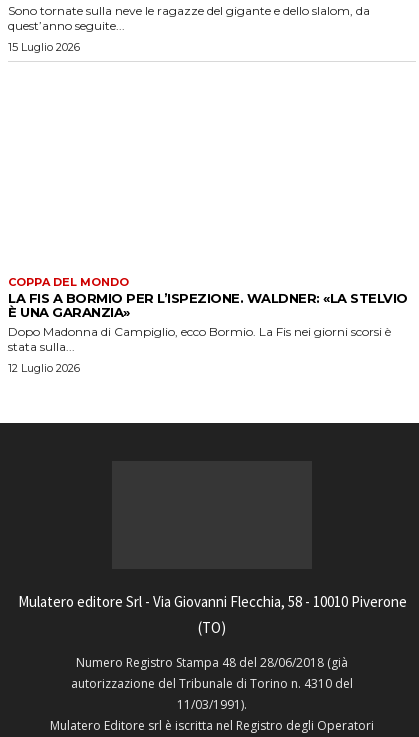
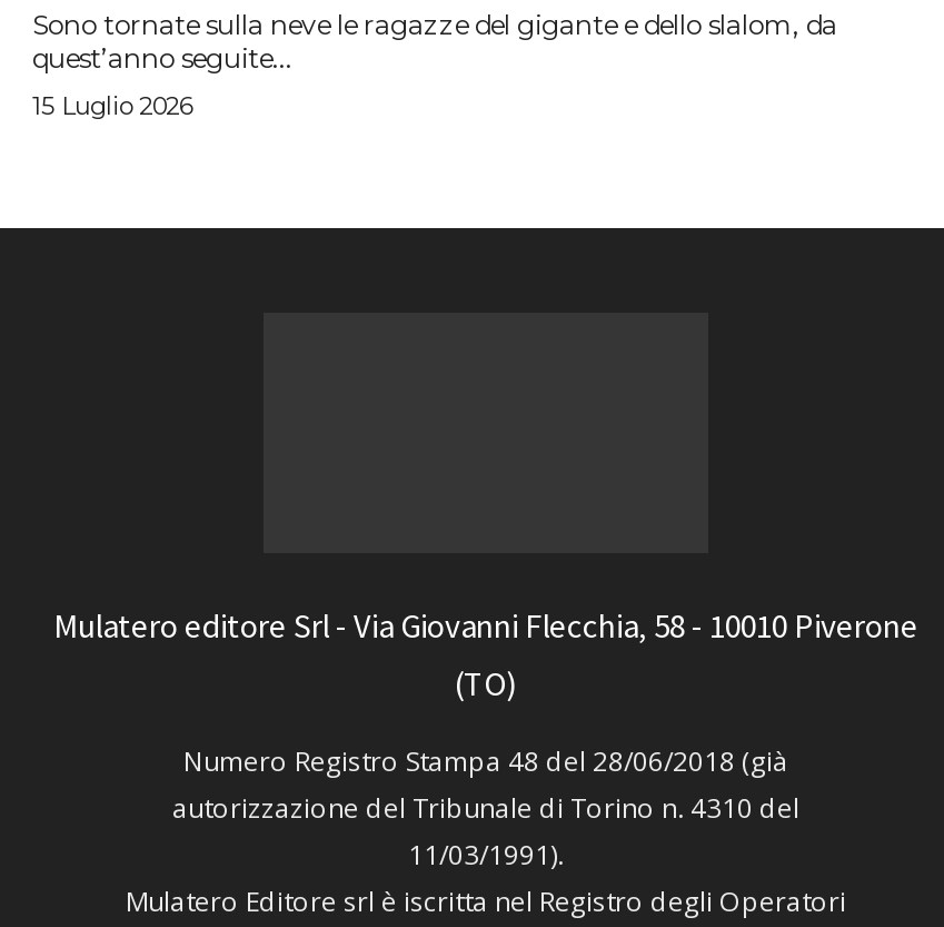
[8,274,407,374] COPPA DEL MONDO | LA FIS A BORMIO PER L’ISPEZIONE. WALDNER: «LA STELVIO | È UNA GARANZIA» | Dopo Madonna di Campiglio, ecco Bormio. La Fis nei giorni scorsi è | stata sulla... | 12 Luglio 2026 -> none

